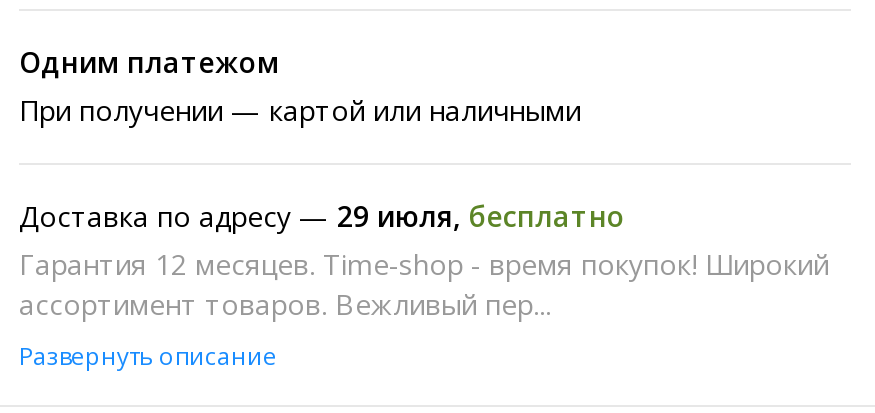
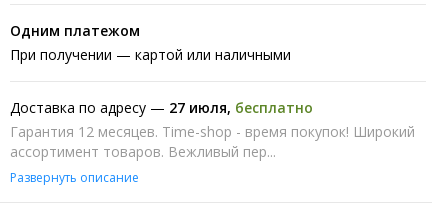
[19,197,625,235] Доставка по адресу — 29 июля, бесплатно -> [10,98,313,117] Доставка по адресу — 27 июля, бесплатно

